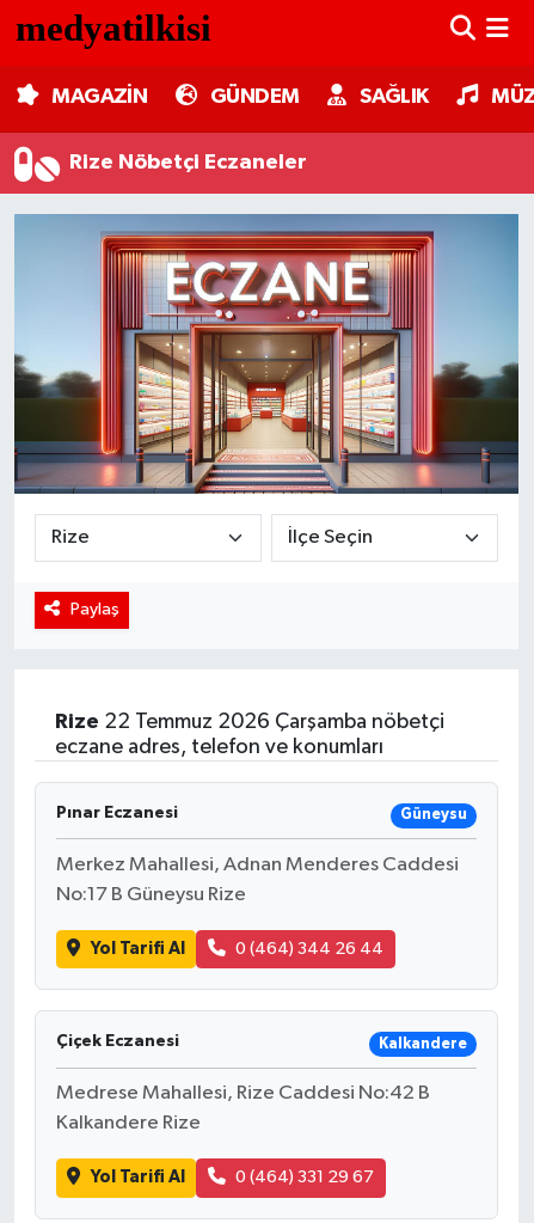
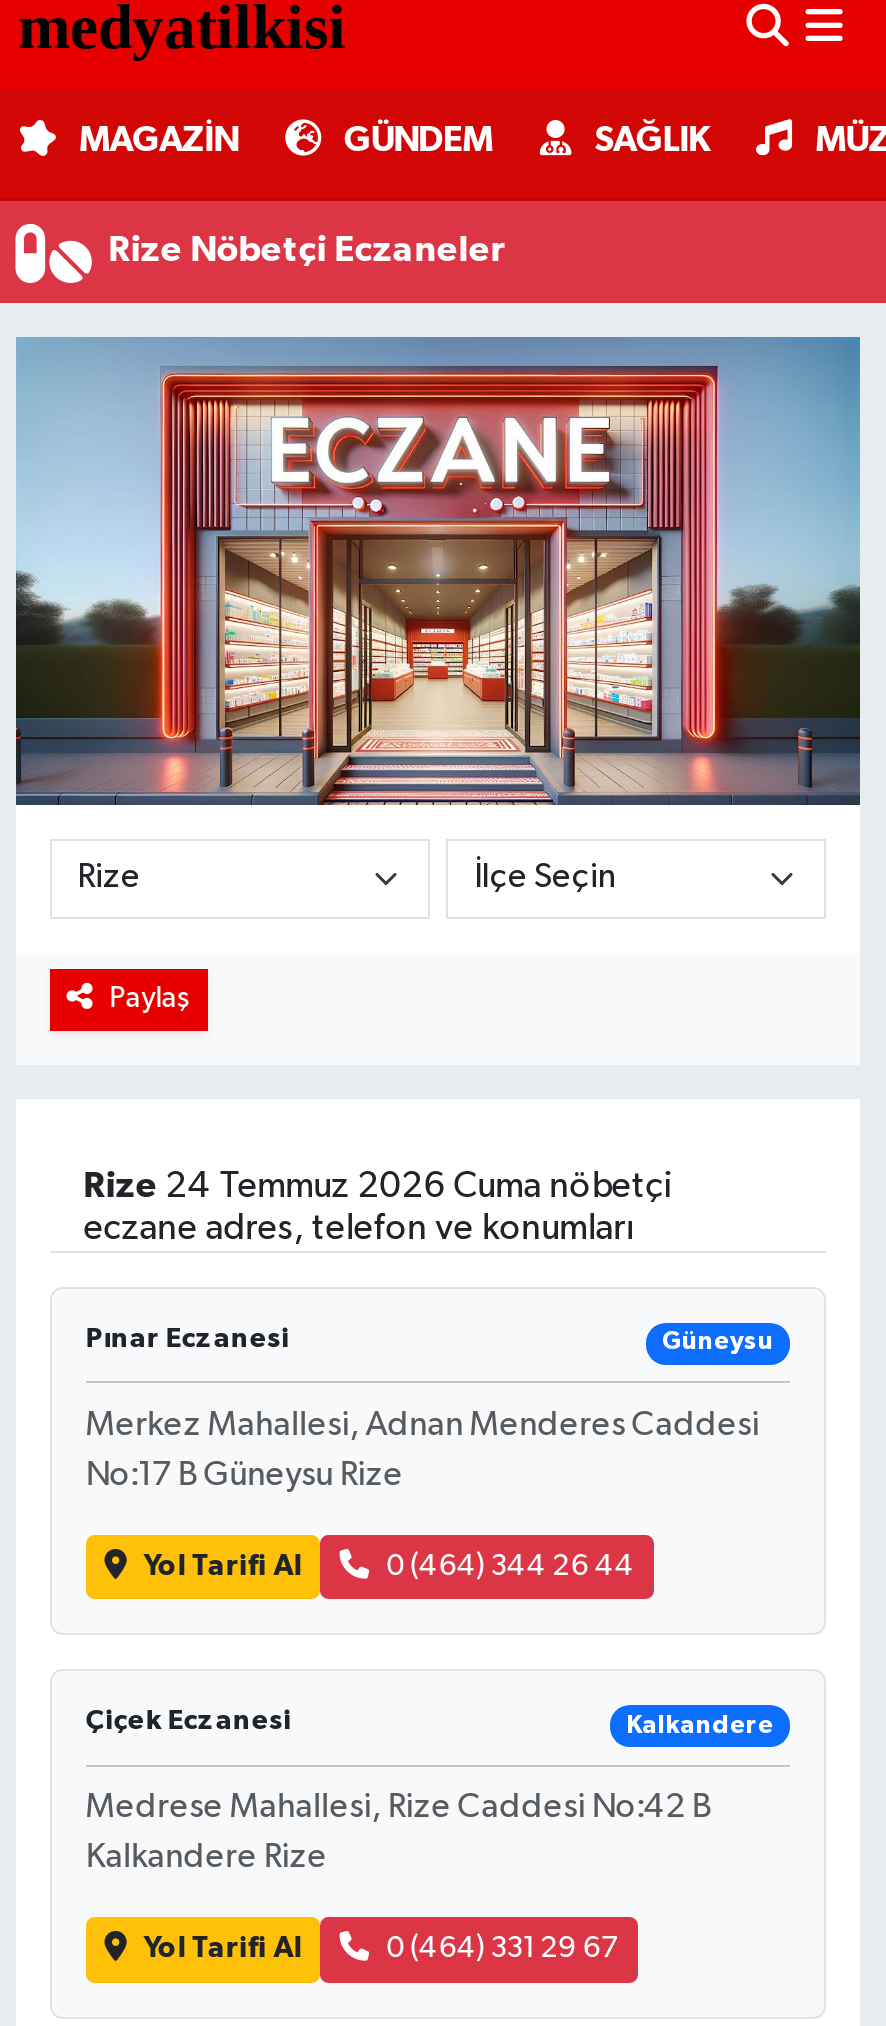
[55,711,444,732] Rize 22 Temmuz 2026 Çarşamba nöbetçi -> [84,1168,672,1204] Rize 24 Temmuz 2026 Cuma nöbetçi

